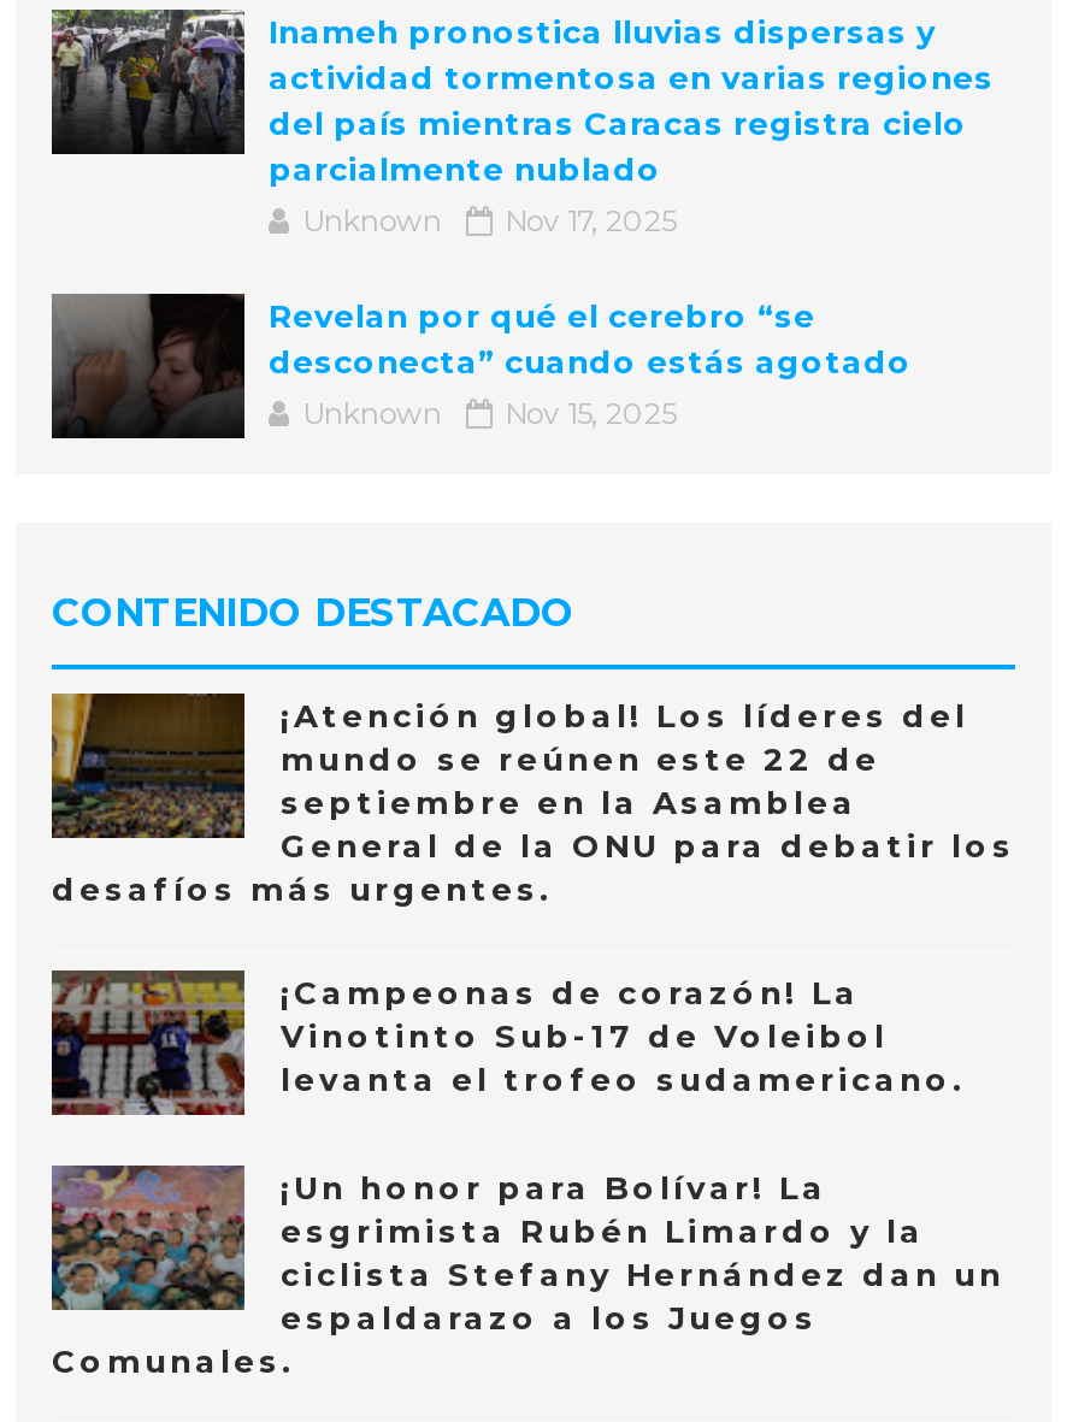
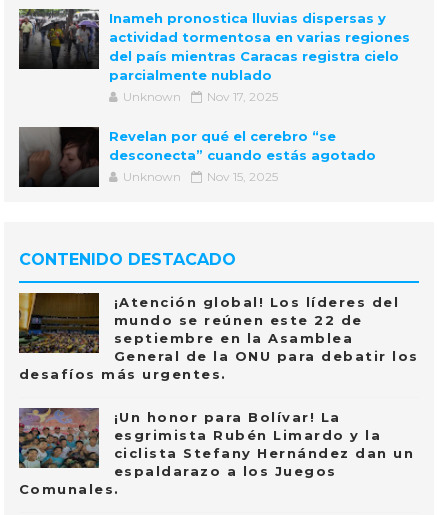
[49,970,966,1117] [image] | ¡Campeonas de corazón! La | Vinotinto Sub-17 de Voleibol | levanta el trofeo sudamericano. -> none

